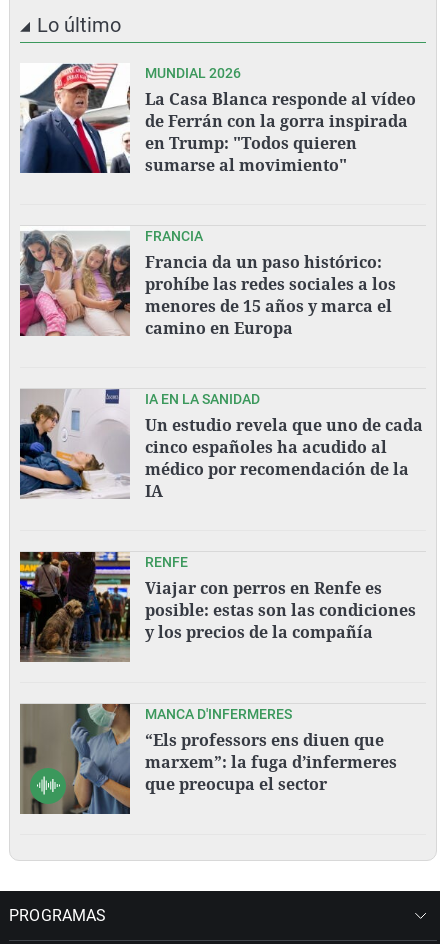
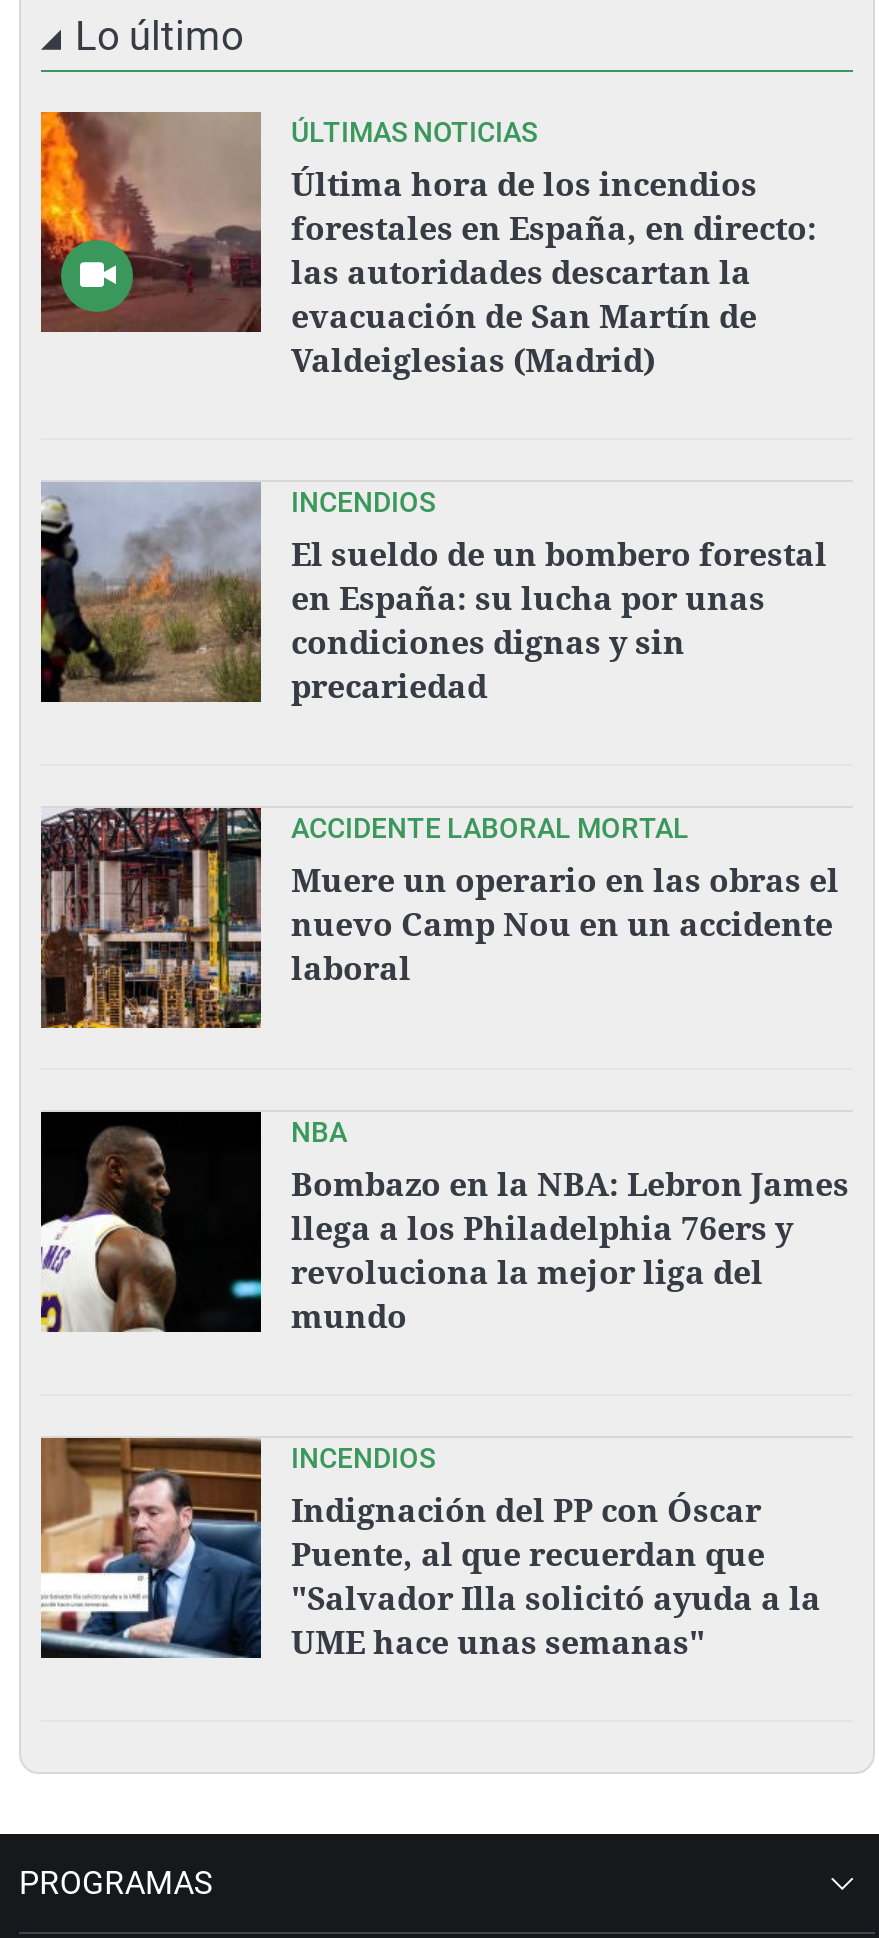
[19,63,416,176] [image] | MUNDIAL 2026 | La Casa Blanca responde al vídeo | de Ferrán con la gorra inspirada | en Trump: "Todos quieren | sumarse al movimiento" -> [39,110,817,382] [image] | ÚLTIMAS NOTICIAS | Última hora de los incendios | forestales en España, en directo: | las autoridades descartan la | evacuación de San Martín de | Valdeiglesias (Madrid)
[19,228,396,339] [image] | FRANCIA | Francia da un paso histórico: | prohíbe las redes sociales a los | menores de 15 años y marca el | camino en Europa -> [39,480,827,708] [image] | INCENDIOS | El sueldo de un bombero forestal | en España: su lucha por unas | condiciones dignas y sin | precariedad
[20,388,423,502] [image] | IA EN LA SANIDAD | Un estudio revela que uno de cada | cinco españoles ha acudido al | médico por recomendación de la | IA -> [39,806,839,1030] [image] | ACCIDENTE LABORAL MORTAL | Muere un operario en las obras el | nuevo Camp Nou en un accidente | laboral
[19,551,416,663] [image] | RENFE | Viajar con perros en Renfe es | posible: estas son las condiciones | y los precios de la compañía -> [39,1110,849,1338] [image] | NBA | Bombazo en la NBA: Lebron James | llega a los Philadelphia 76ers y | revoluciona la mejor liga del | mundo
[20,703,397,815] [image] | MANCA D'INFERMERES | “Els professors ens diuen que | marxem”: la fuga d’infermeres | que preocupa el sector -> [39,1436,821,1664] [image] | INCENDIOS | Indignación del PP con Óscar | Puente, al que recuerdan que | "Salvador Illa solicitó ayuda a la | UME hace unas semanas"

